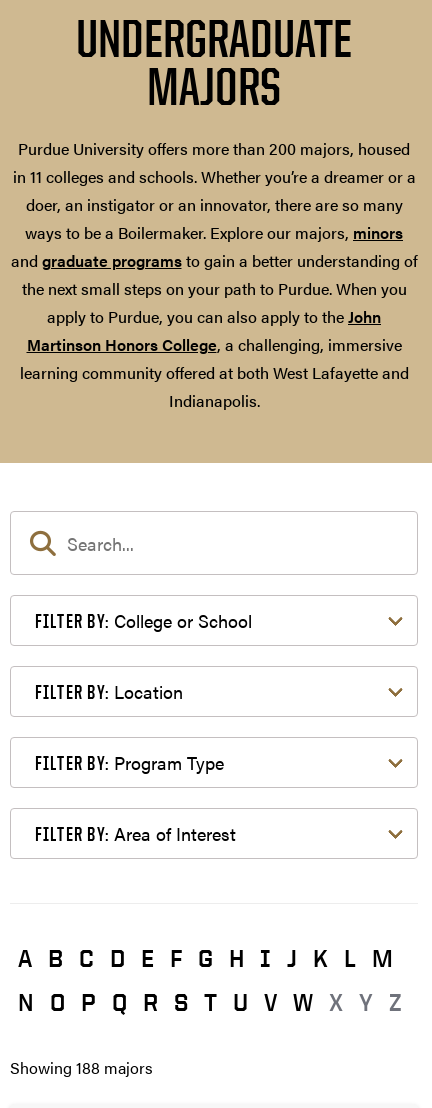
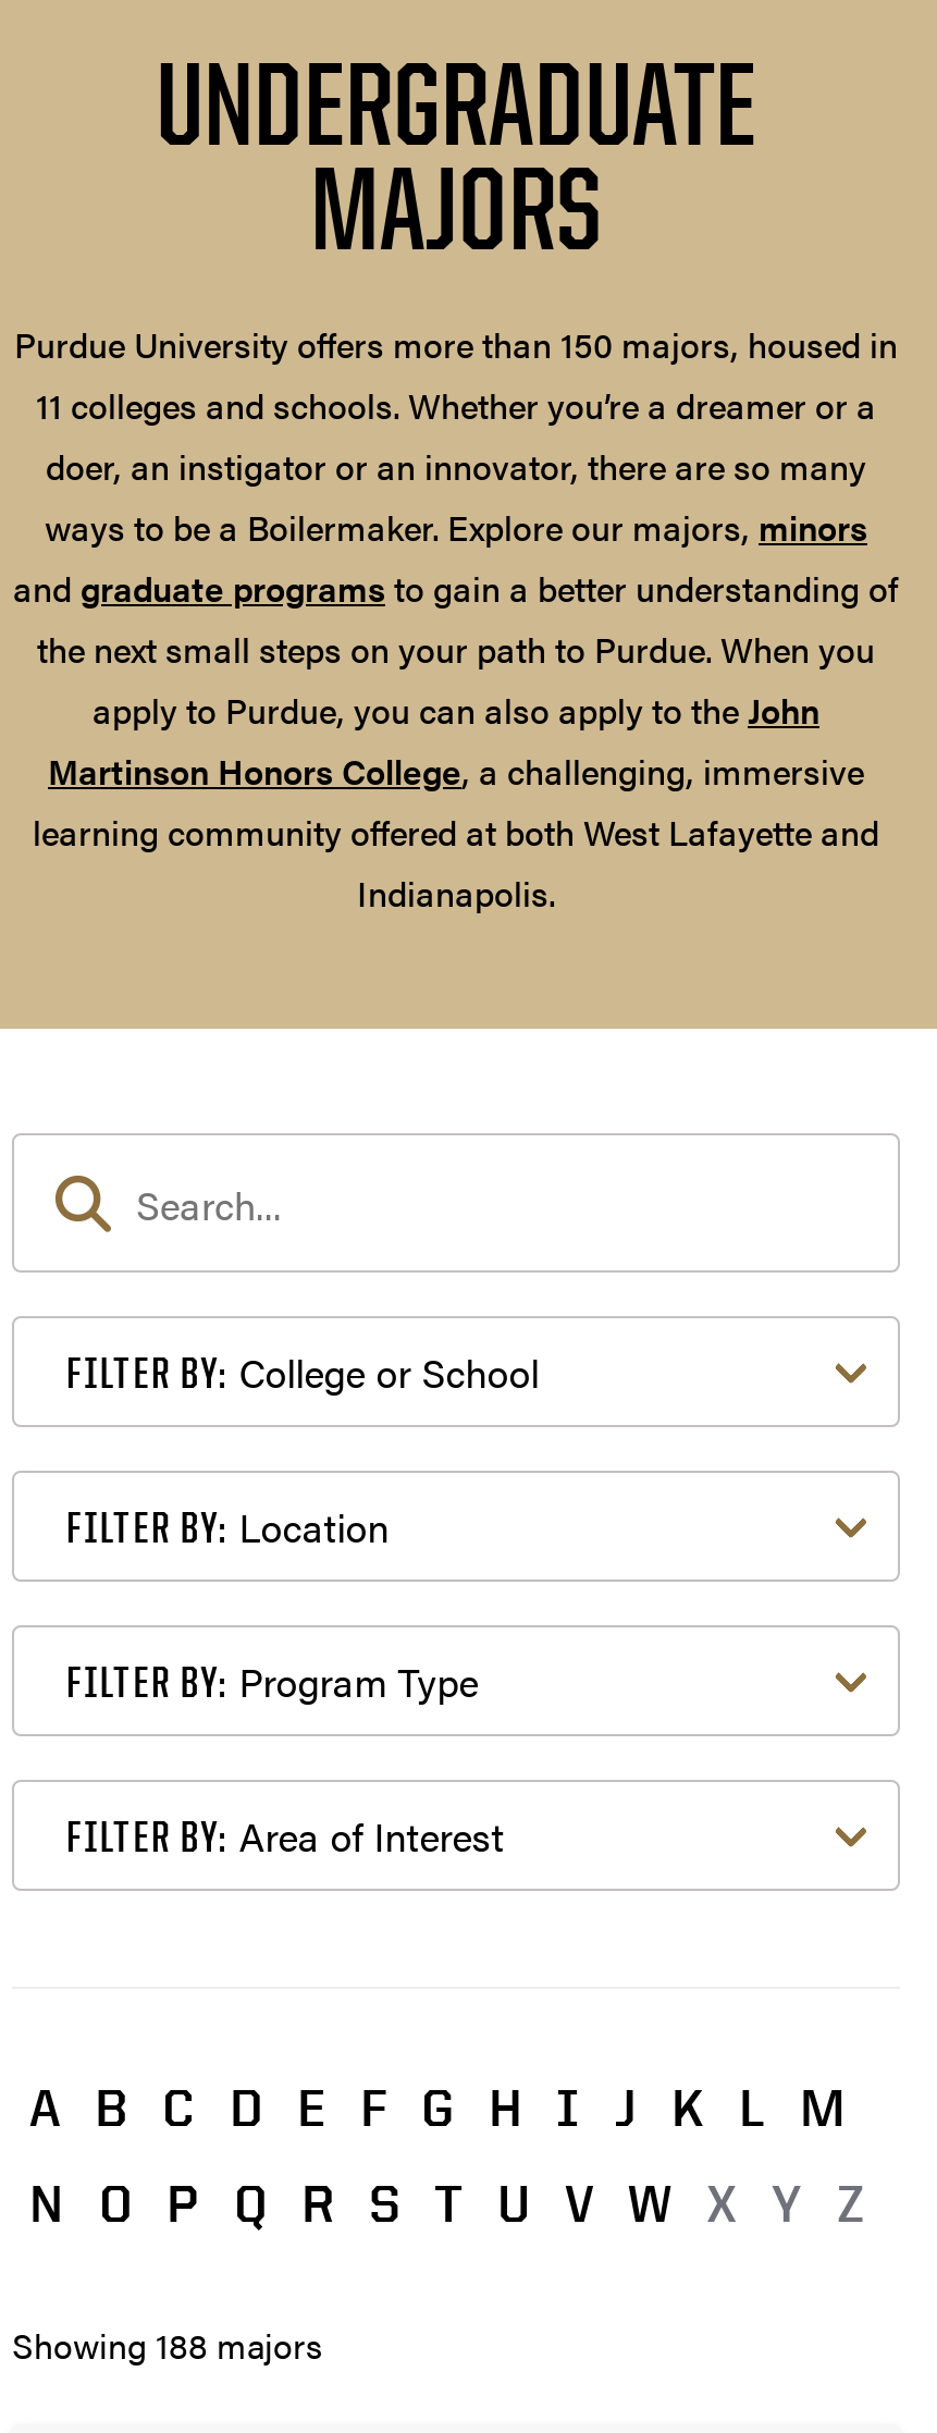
[12,137,415,188] Purdue University offers more than 200 majors, housed | in 11 colleges and schools. Whether you’re a dreamer or a -> [14,319,898,430] Purdue University offers more than 150 majors, housed in | 11 colleges and schools. Whether you’re a dreamer or a

